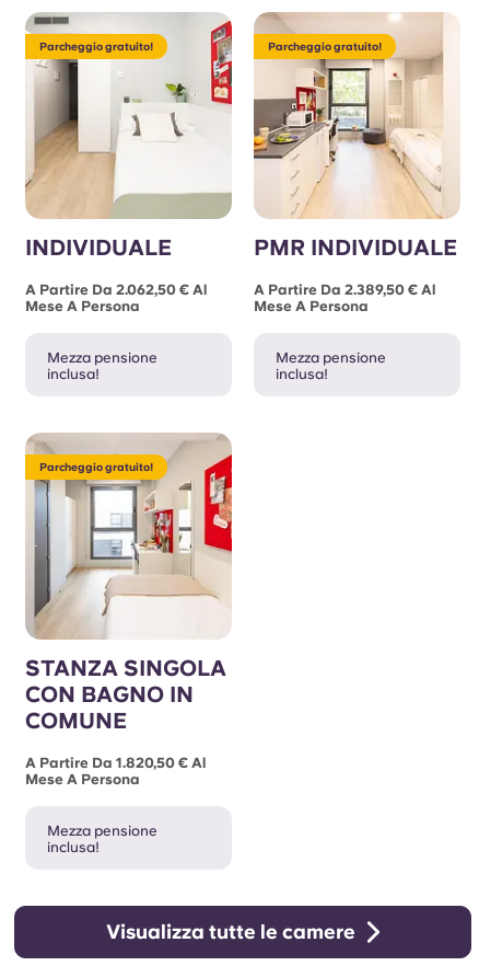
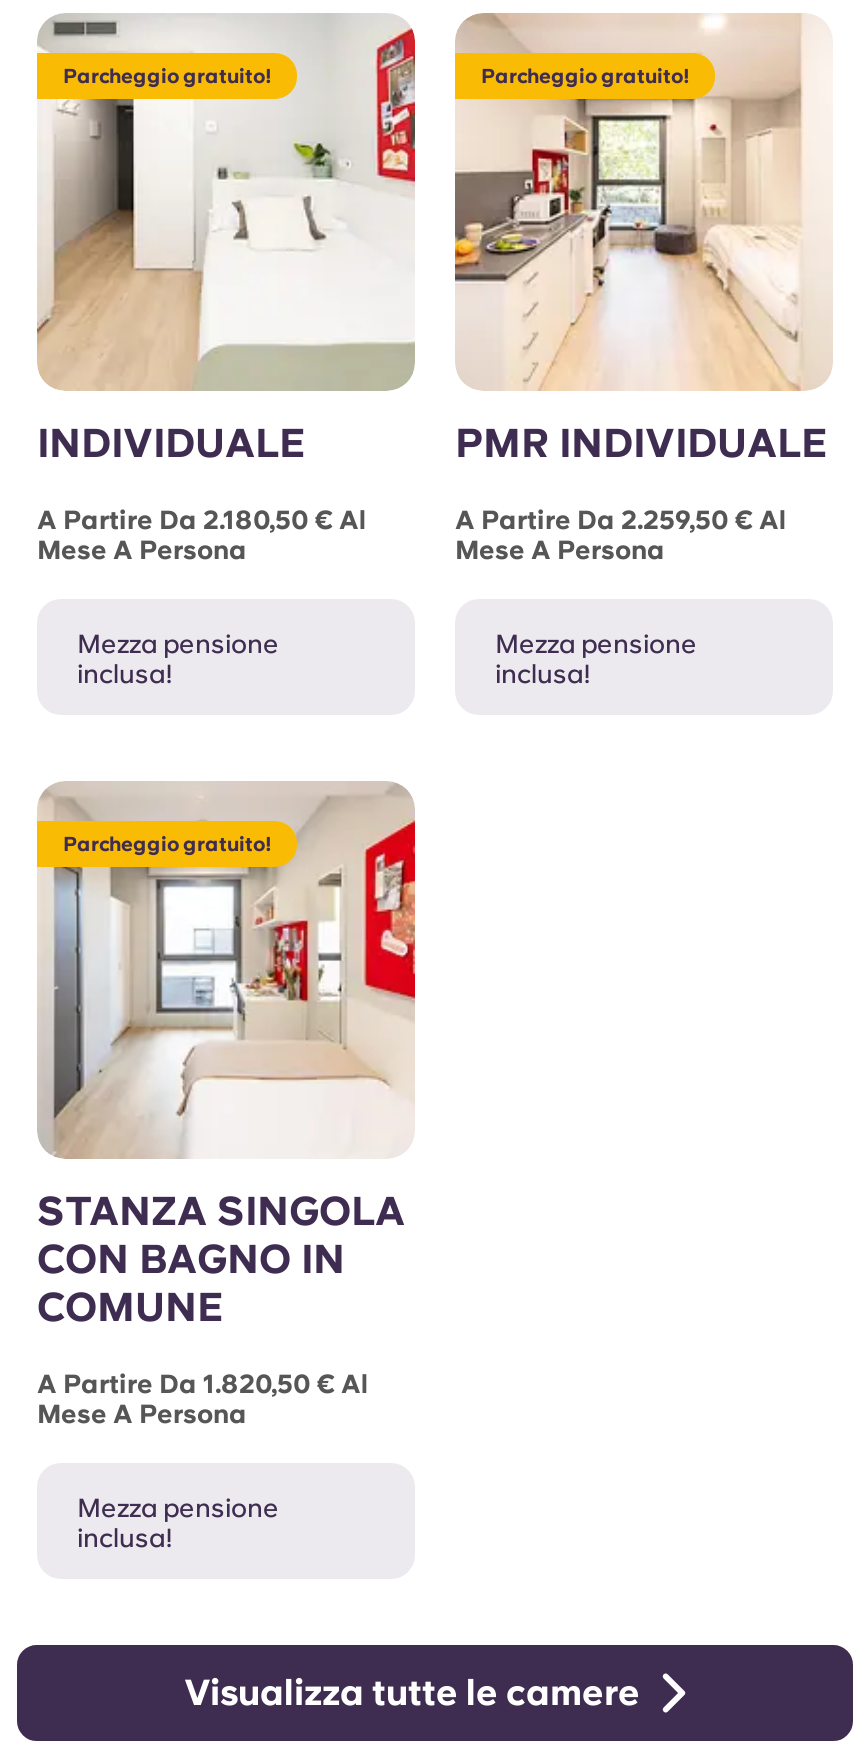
[25,281,207,297] A Partire Da 2.062,50 € Al -> [37,504,365,534] A Partire Da 2.180,50 € Al
[254,281,435,297] A Partire Da 2.389,50 € Al -> [455,504,785,534] A Partire Da 2.259,50 € Al

